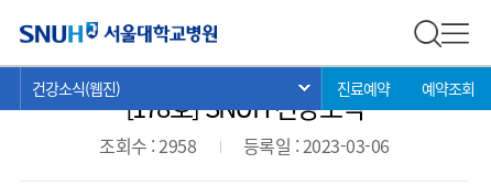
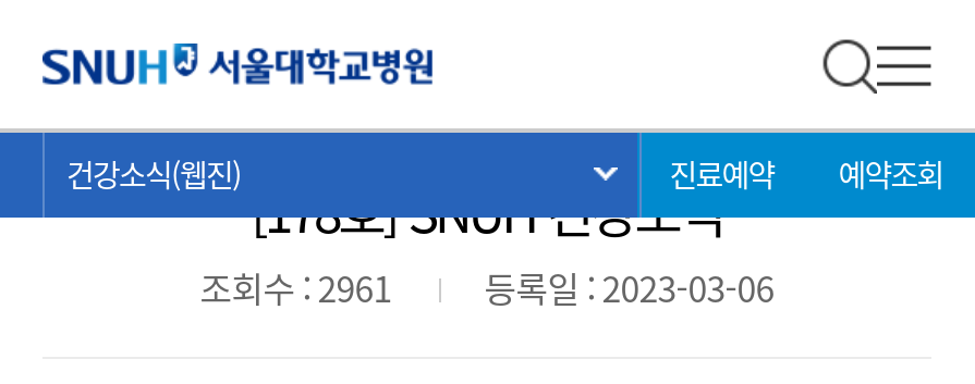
[99,132,389,159] 조회수 : 2958 등록일 : 2023-03-06 -> [200,261,774,313] 조회수 : 2961 등록일 : 2023-03-06

